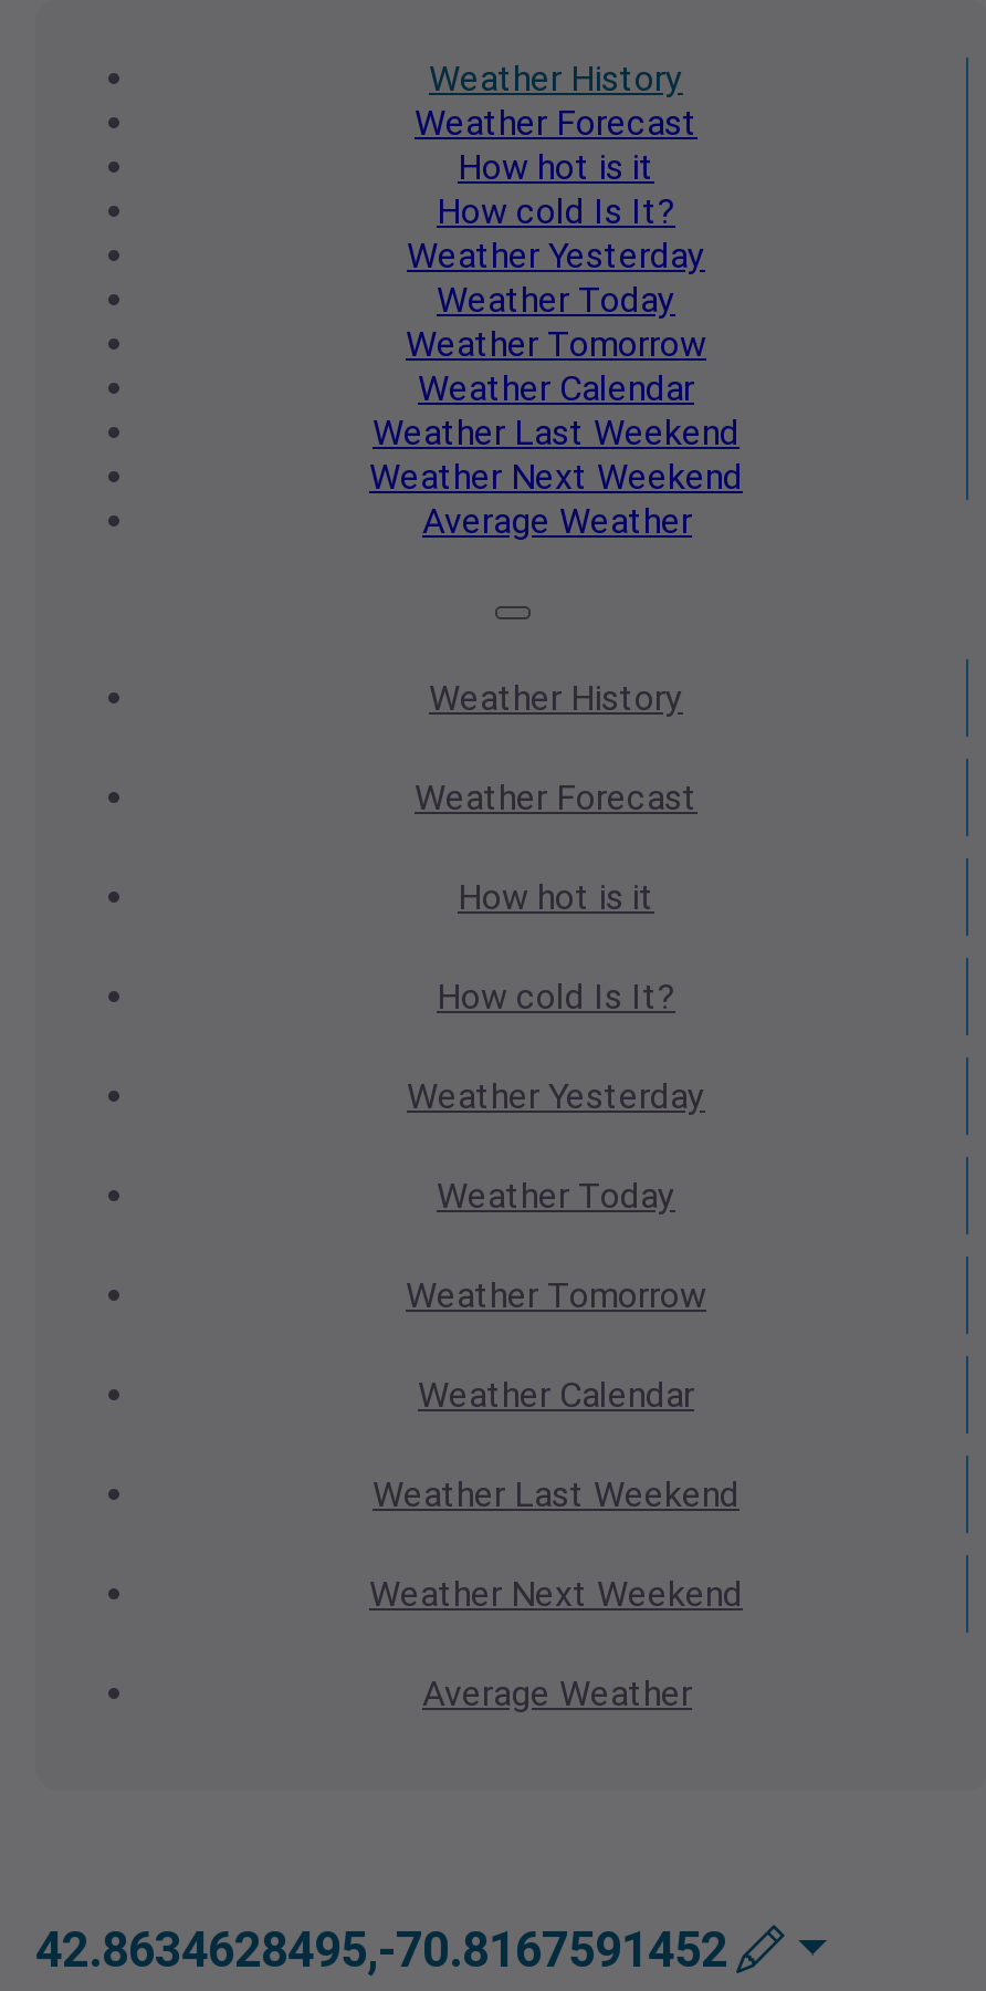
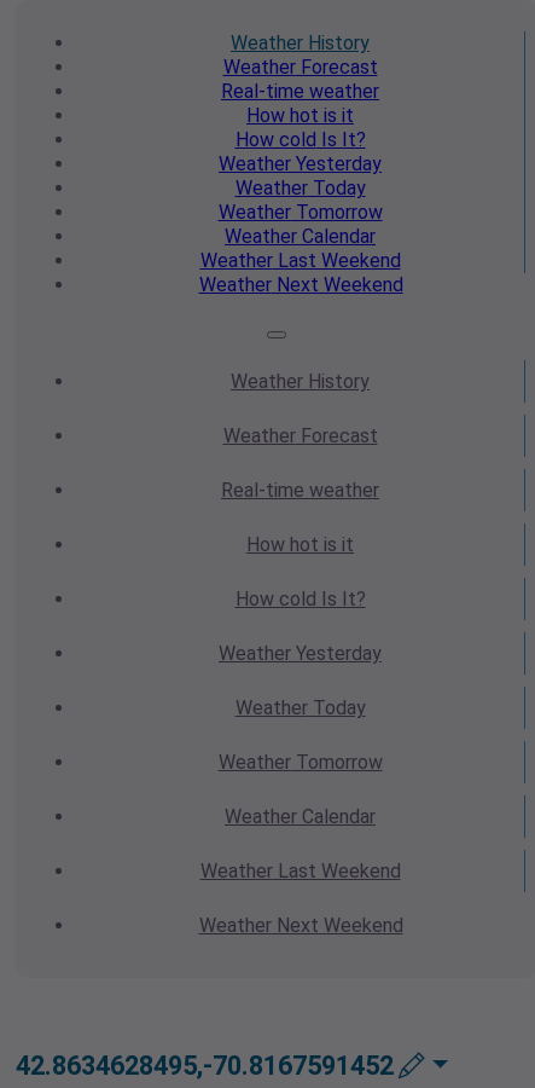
moved [369,146,743,498] -> [199,104,403,296]: How hot is it | How cold Is It? | Weather Yesterday | Weather Today | Weather Tomorrow | Weather Calendar | Weather Last Weekend | Weather Next Weekend
none -> [221,80,379,103] Real-time weather
[422,500,692,542] Average Weather -> none
none -> [221,479,379,502] Real-time weather
moved [369,876,743,1615] -> [199,533,403,937]: How hot is it | How cold Is It? | Weather Yesterday | Weather Today | Weather Tomorrow | Weather Calendar | Weather Last Weekend | Weather Next Weekend
[422,1673,692,1715] Average Weather -> none

